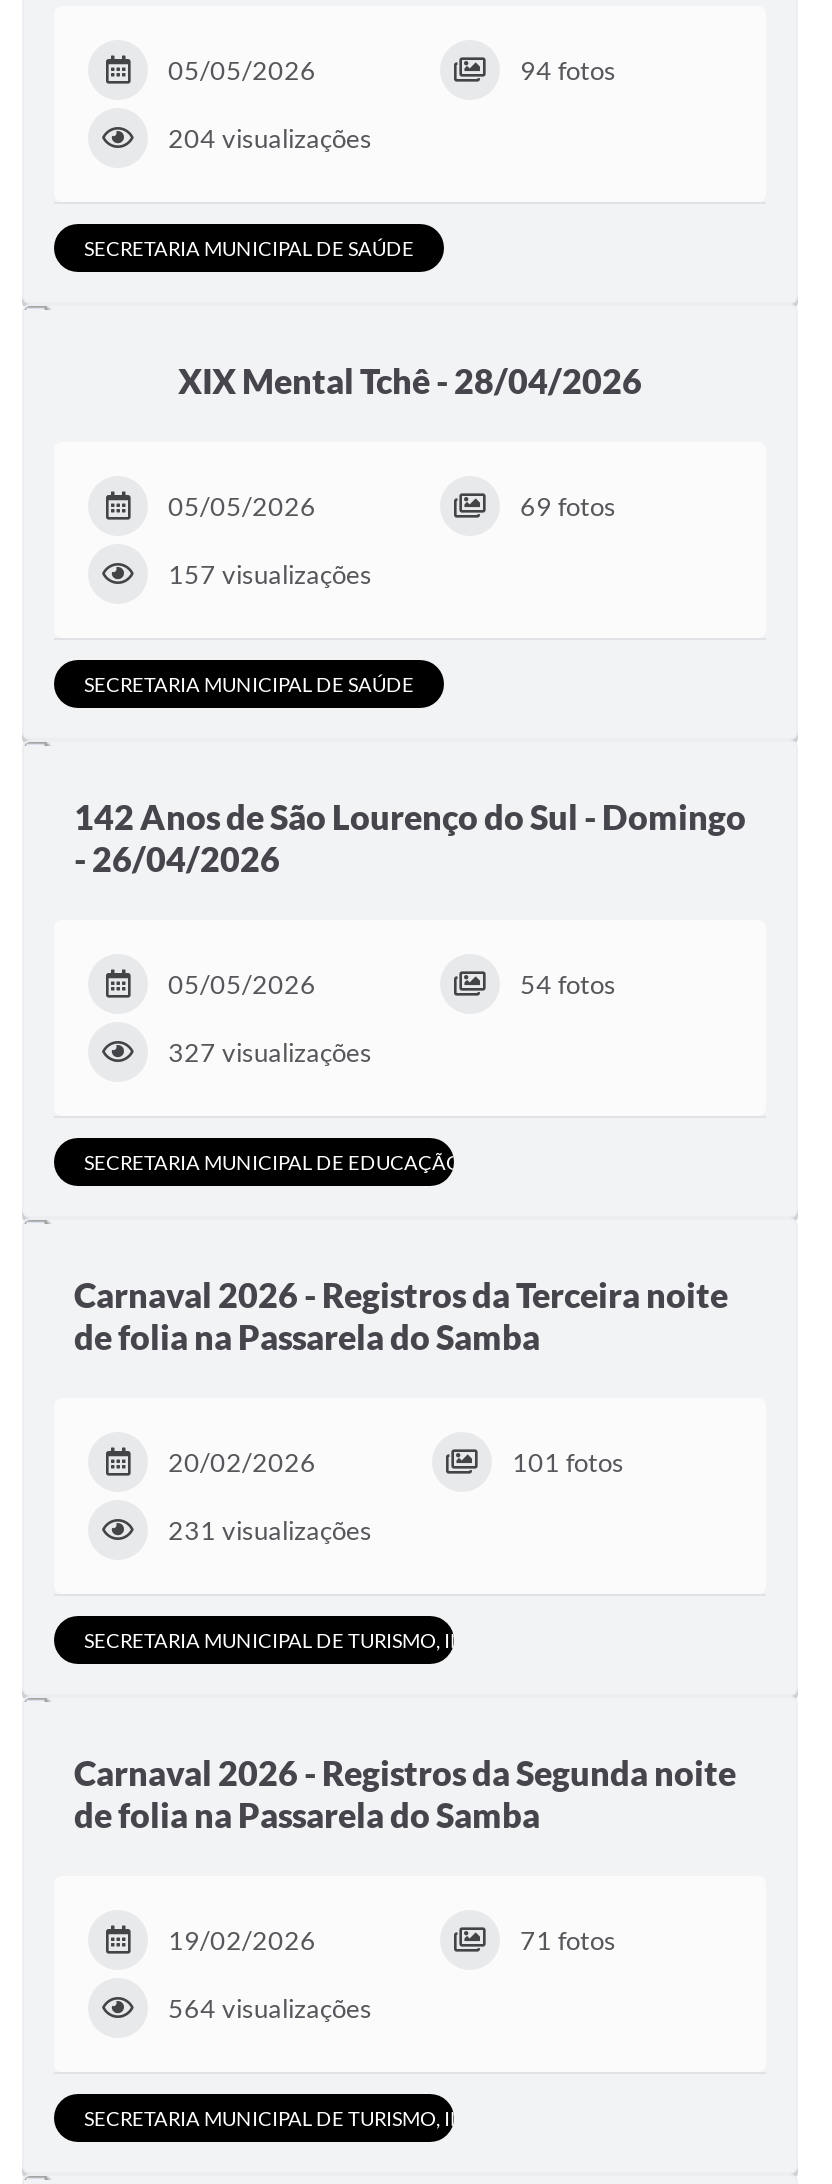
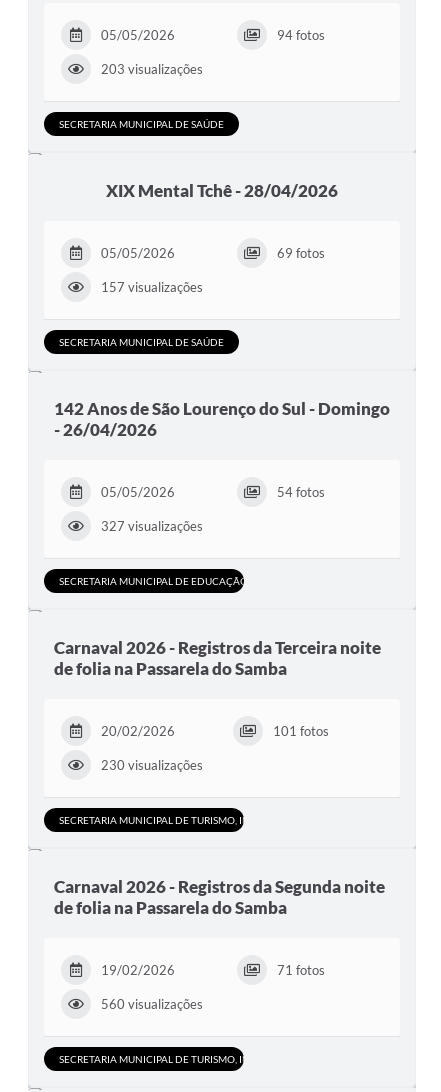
[168,122,372,154] 204 visualizações -> [101,61,203,77] 203 visualizações
[168,1514,372,1546] 231 visualizações -> [101,757,203,773] 230 visualizações
[168,1992,372,2024] 564 visualizações -> [101,996,203,1012] 560 visualizações

